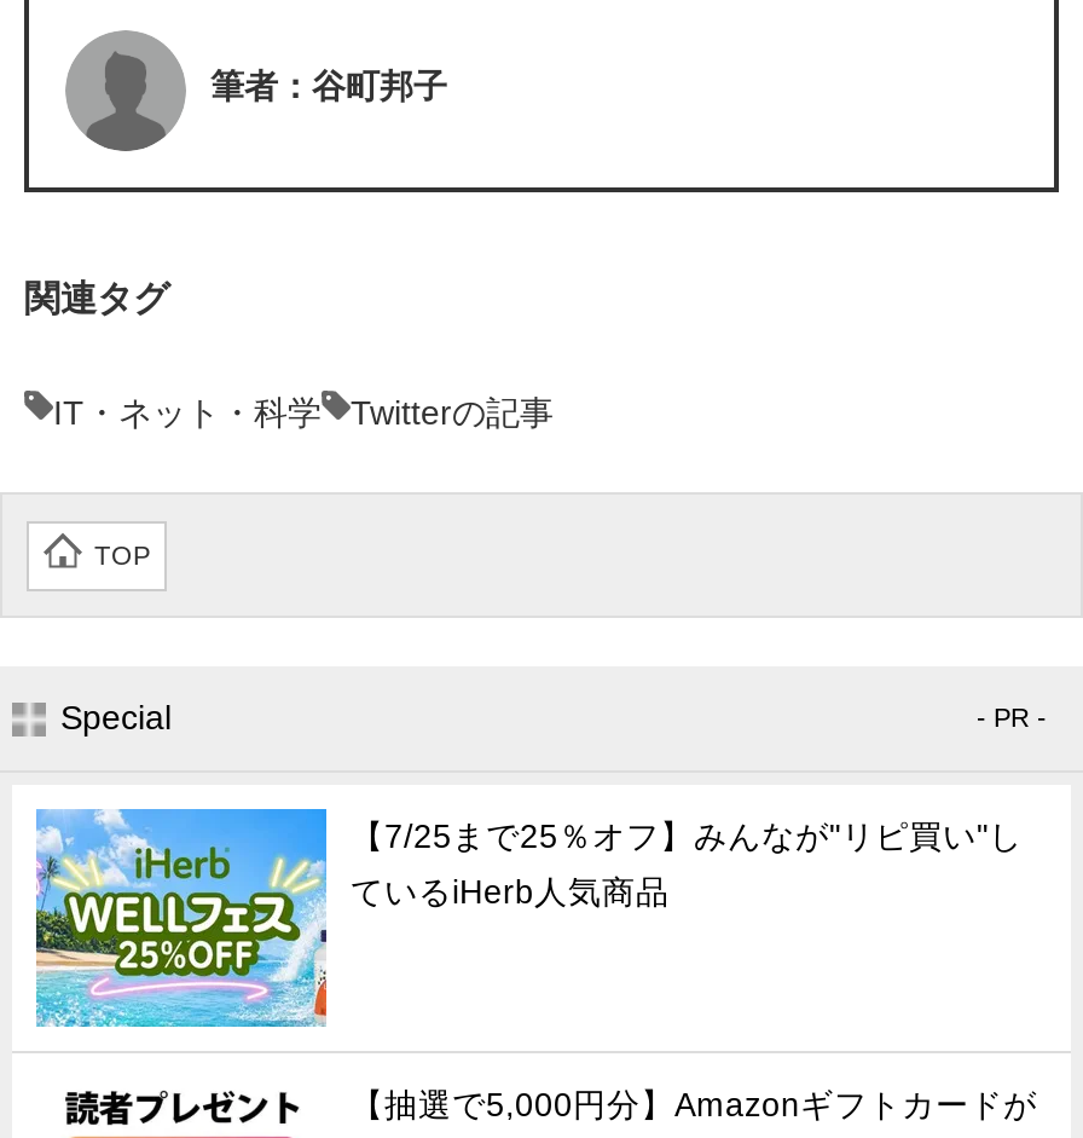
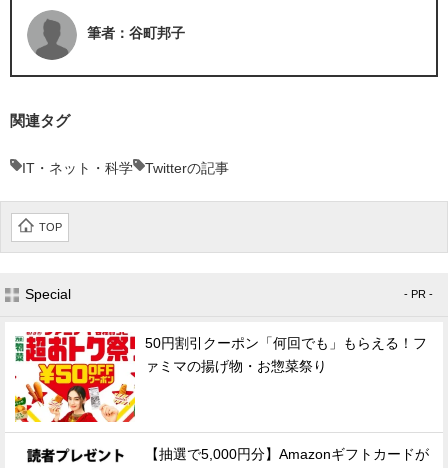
[34,807,1023,1029] [image] | 【7/25まで25％オフ】みんなが"リピ買い"し -> [14,331,427,423] [image] | 50円割引クーポン「何回でも」もらえる！フ
[351,875,670,911] ているiHerb人気商品 -> [145,359,327,374] ァミマの揚げ物・お惣菜祭り

